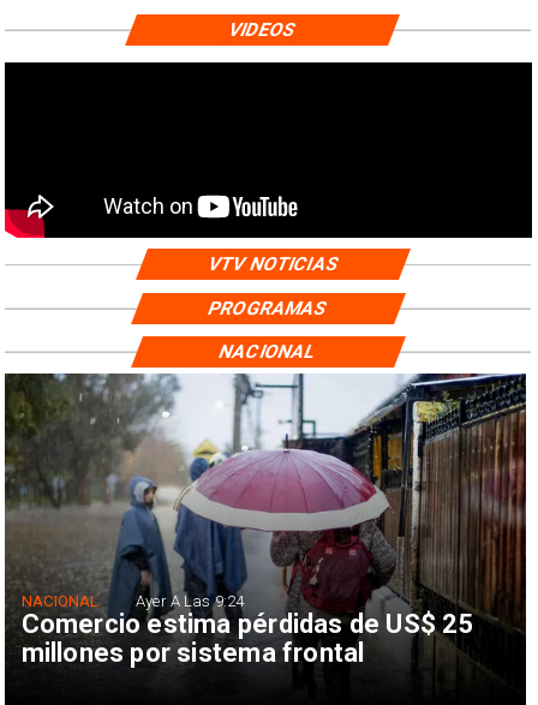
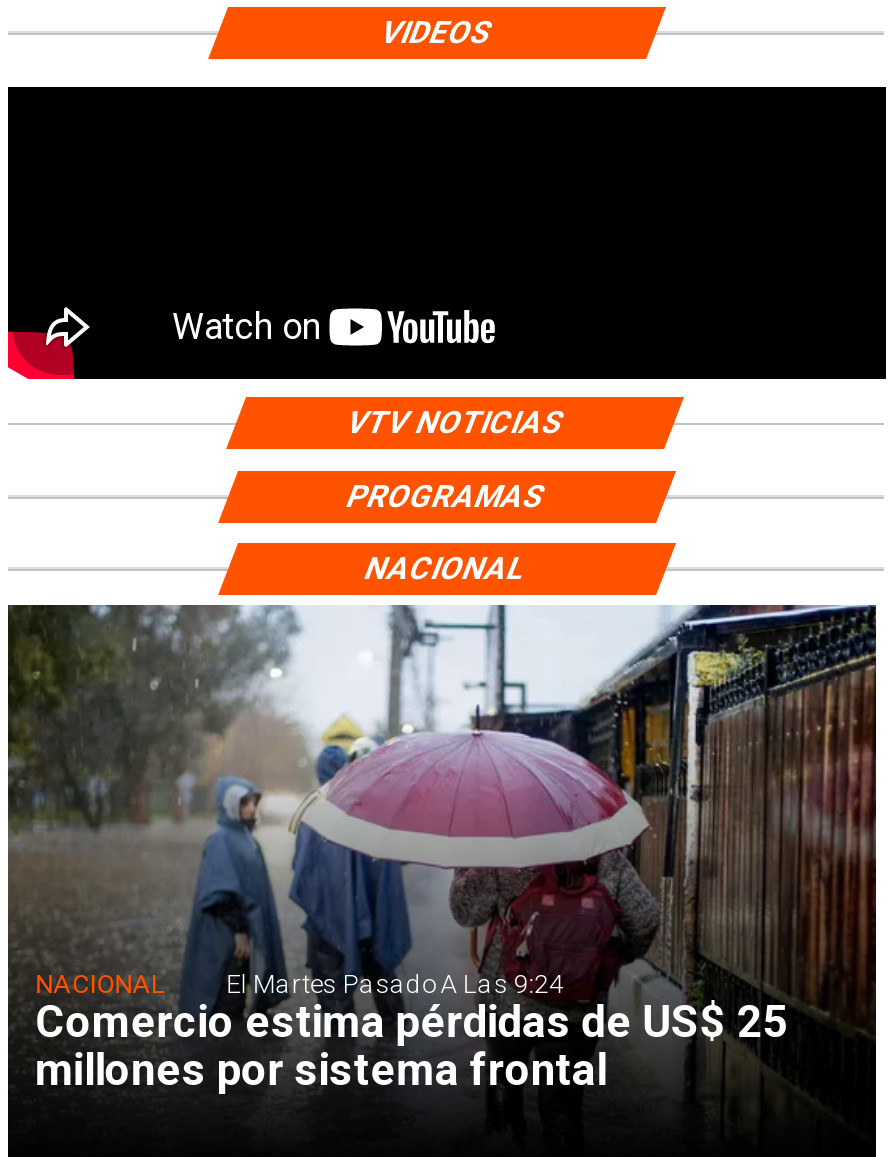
[136,593,244,611] Ayer A Las 9:24 -> [226,970,563,1000] El Martes Pasado A Las 9:24

